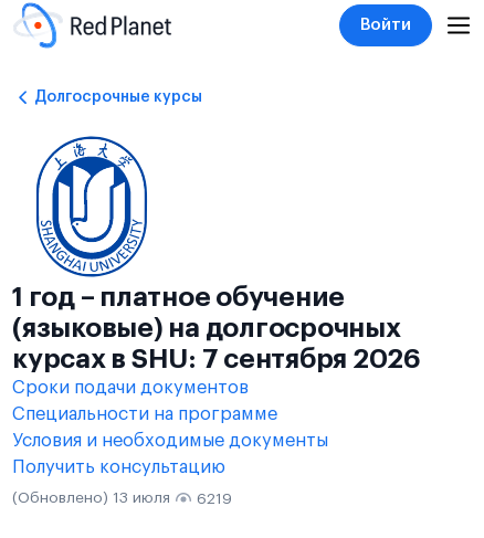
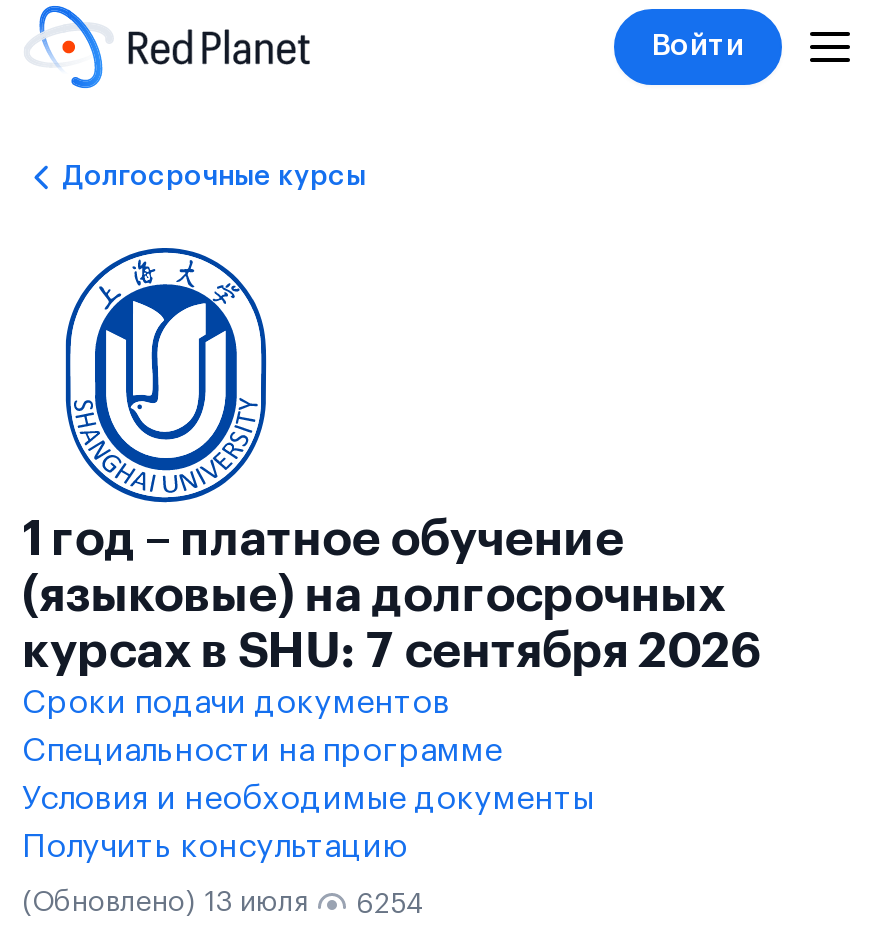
[12,490,232,507] (Обновлено) 13 июля 6219 -> [22,889,424,919] (Обновлено) 13 июля 6254

